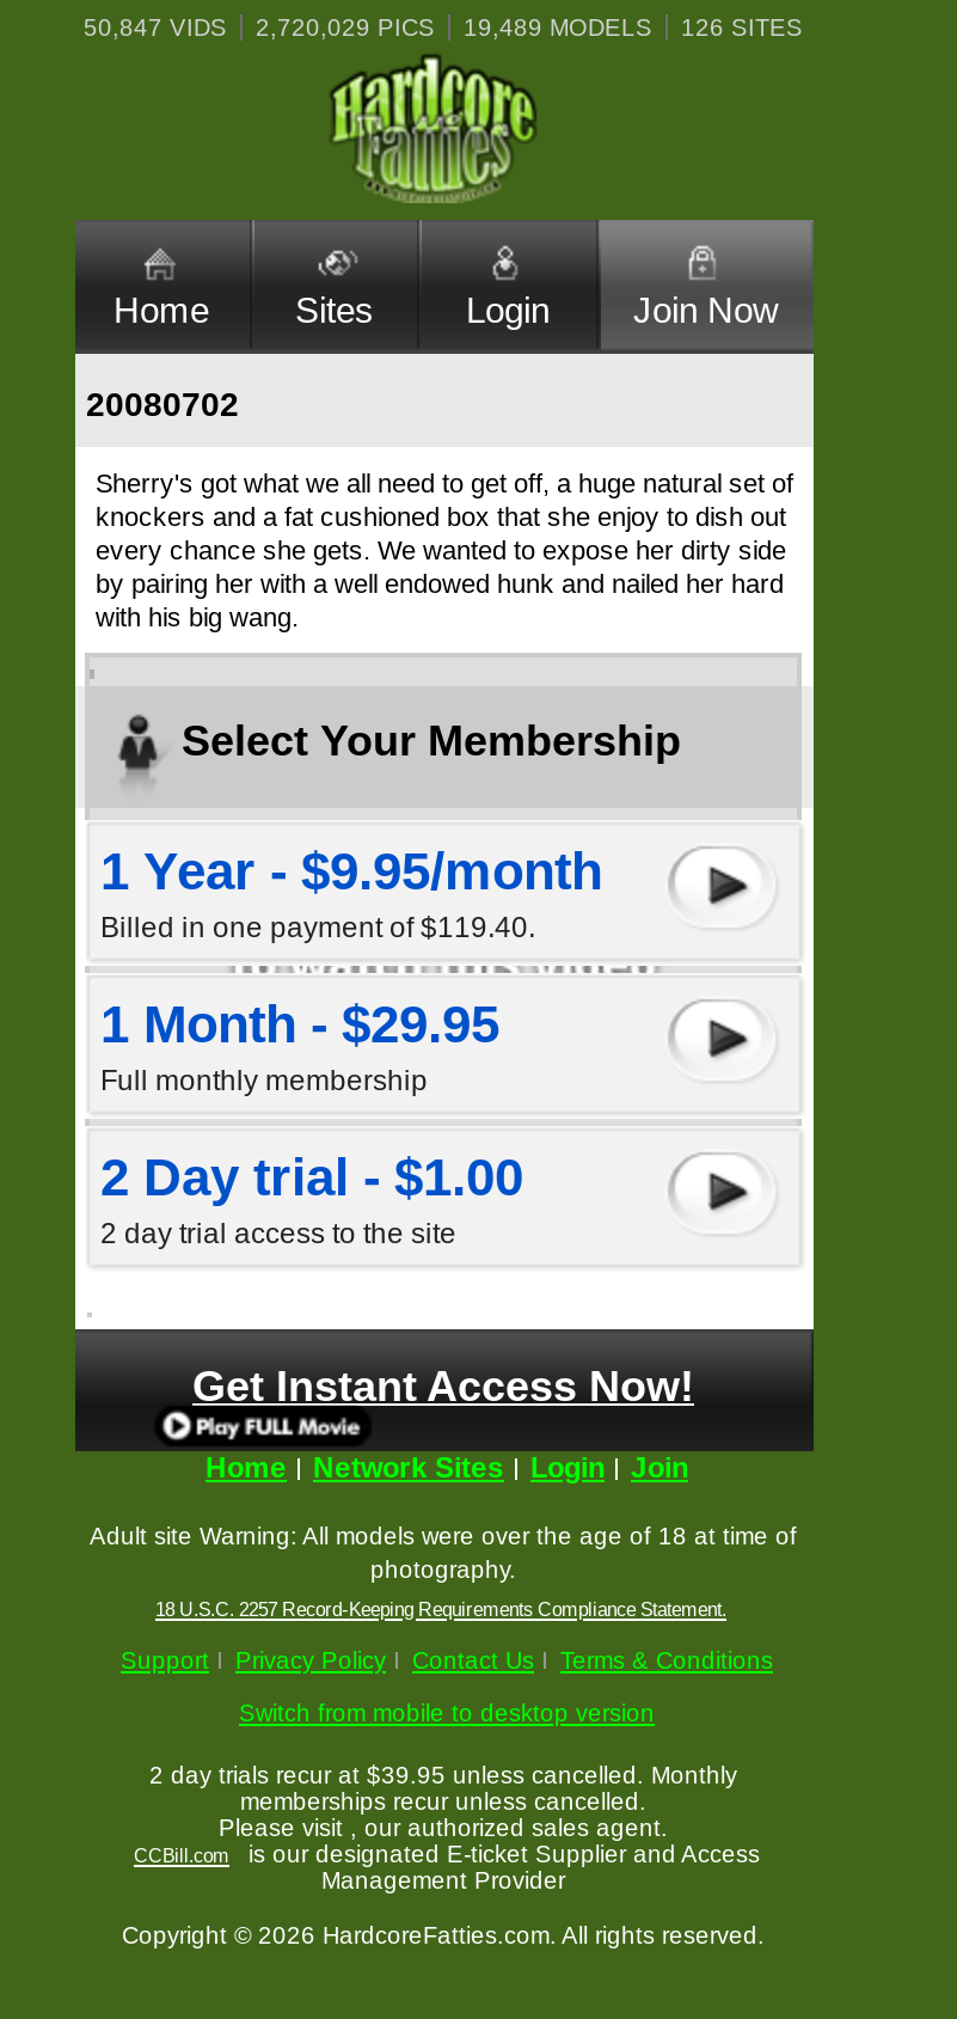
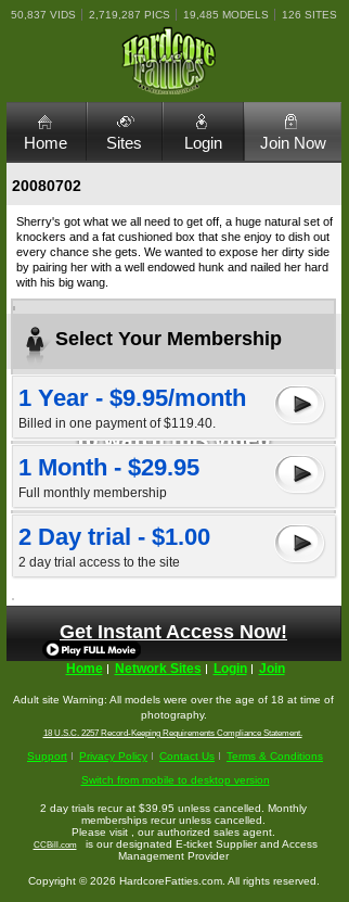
[84,14,227,41] 50,847 VIDS -> [10,9,75,21] 50,837 VIDS
[256,14,435,41] 2,720,029 PICS -> [88,9,170,21] 2,719,287 PICS
[464,14,652,41] 19,489 MODELS -> [183,9,268,21] 19,485 MODELS

